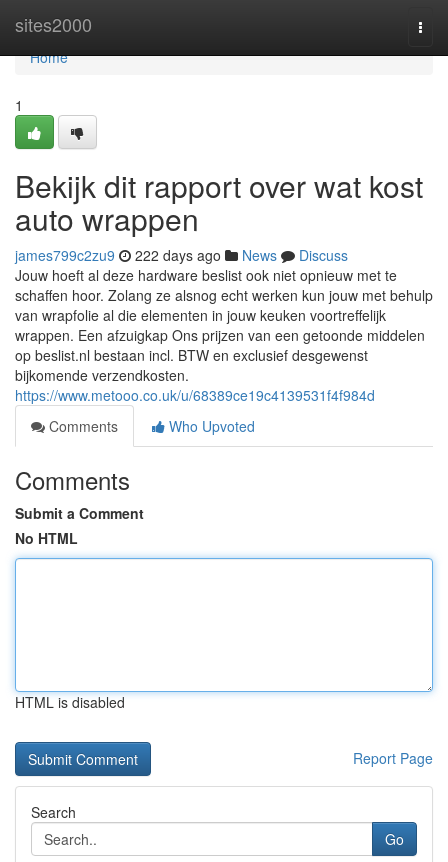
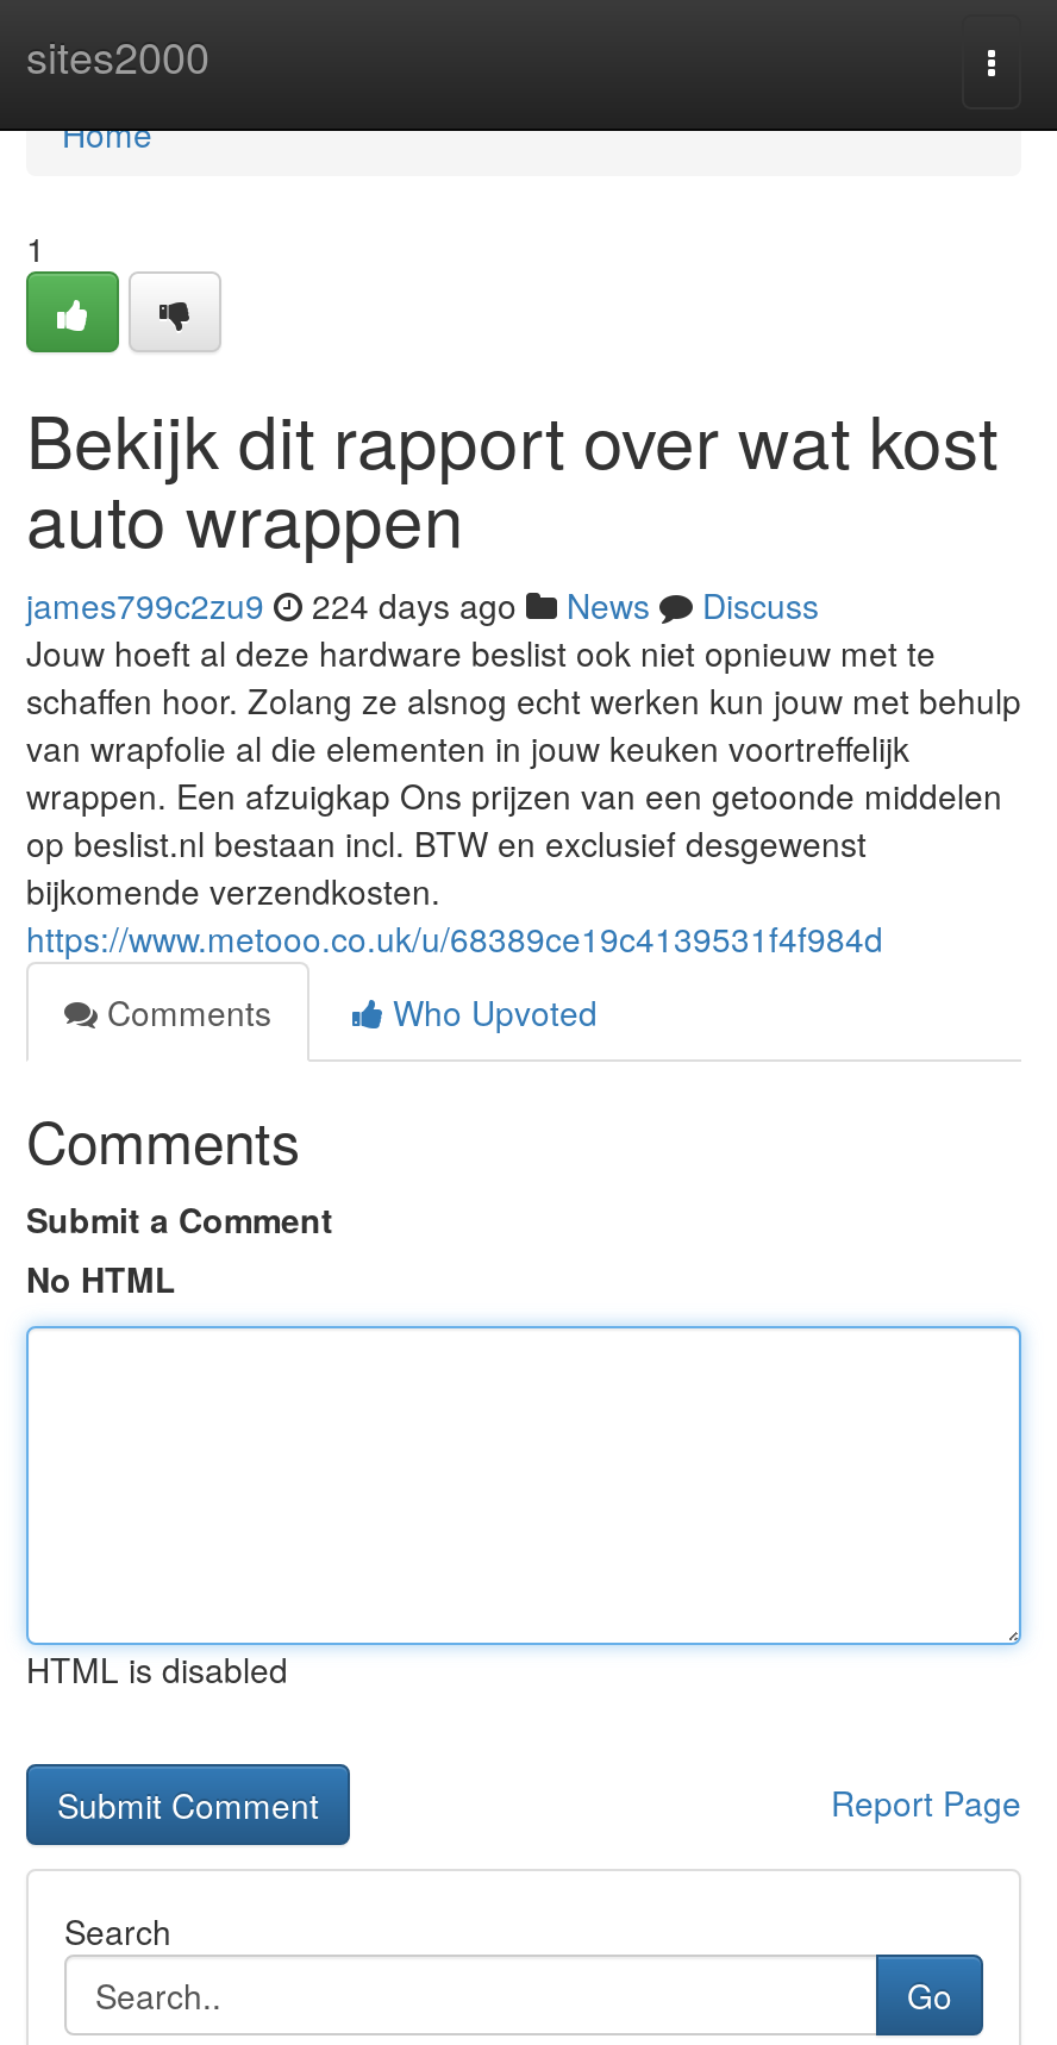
[15,245,348,265] james799c2zu9 222 days ago News Discuss -> [26,581,819,628] james799c2zu9 224 days ago News Discuss

